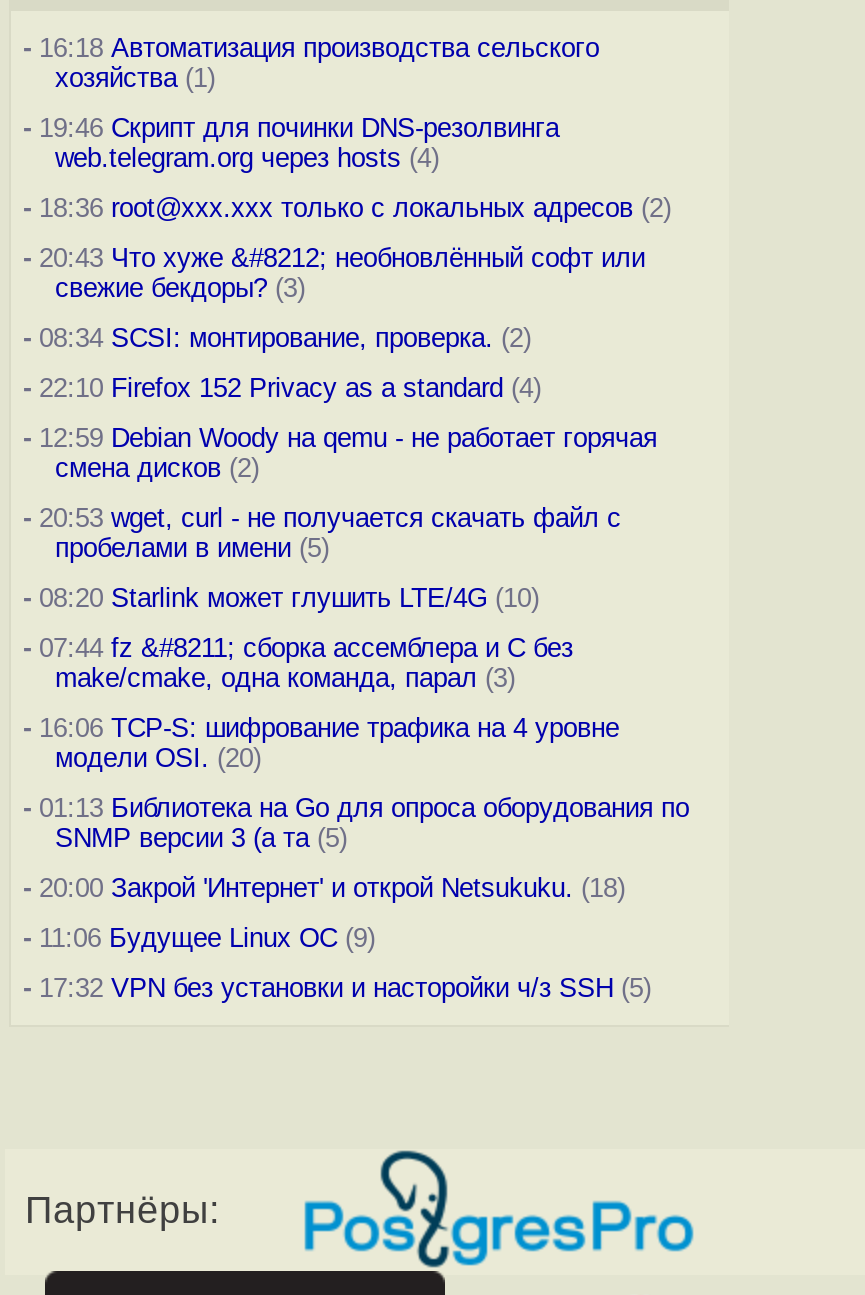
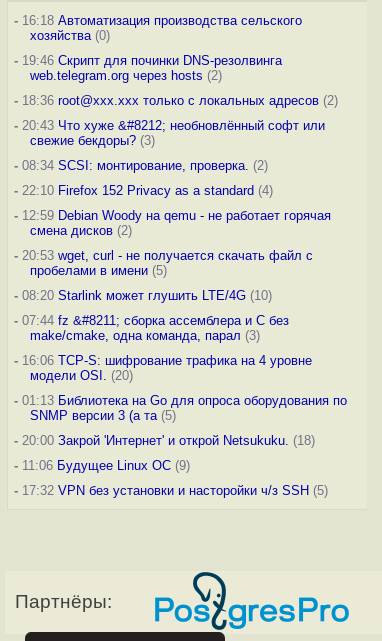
[55,63,215,93] хозяйства (1) -> [30,28,110,43] хозяйства (0)
[55,143,439,173] web.telegram.org через hosts (4) -> [30,68,222,83] web.telegram.org через hosts (2)

